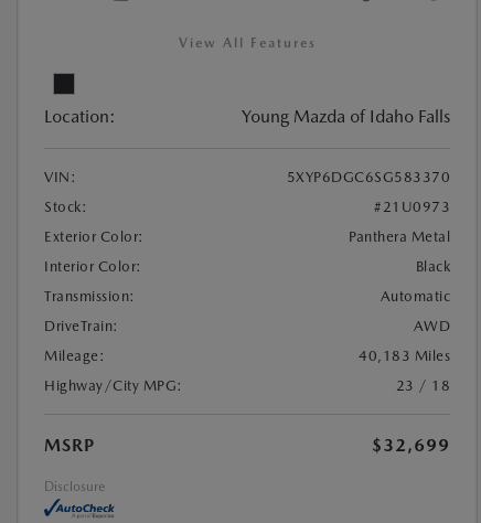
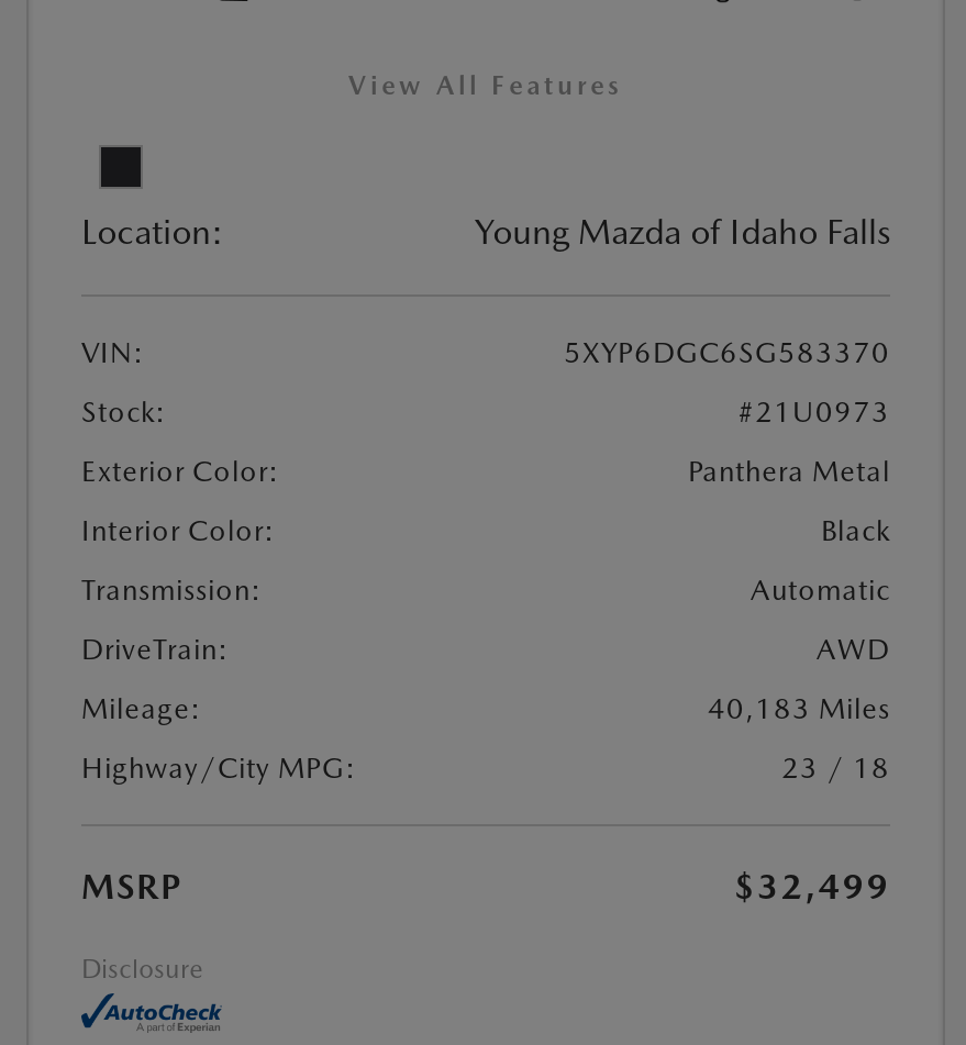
[372,435,450,456] $32,699 -> [734,866,890,907] $32,499

